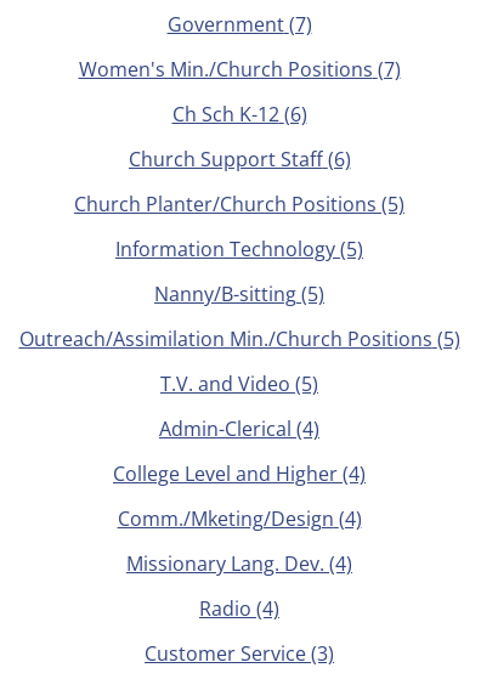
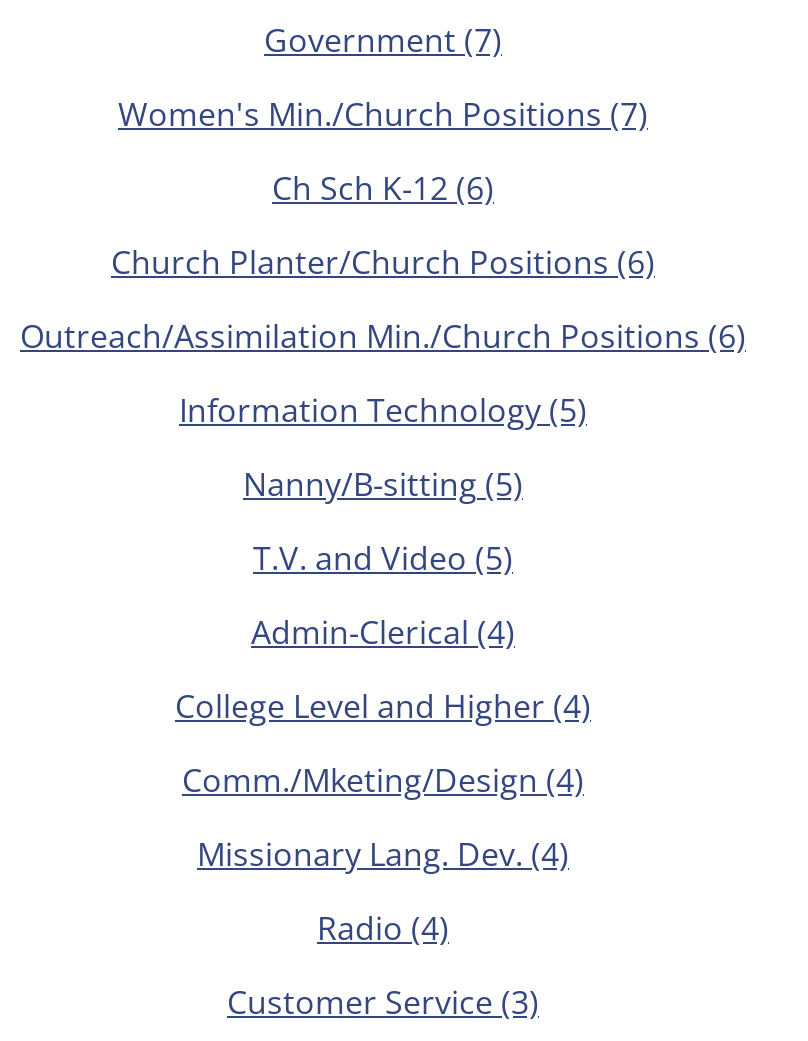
[128,146,350,172] Church Support Staff (6) -> [111,240,655,284] Church Planter/Church Positions (6)
[74,191,404,217] Church Planter/Church Positions (5) -> [20,314,746,358] Outreach/Assimilation Min./Church Positions (6)
[19,326,460,352] Outreach/Assimilation Min./Church Positions (5) -> none

